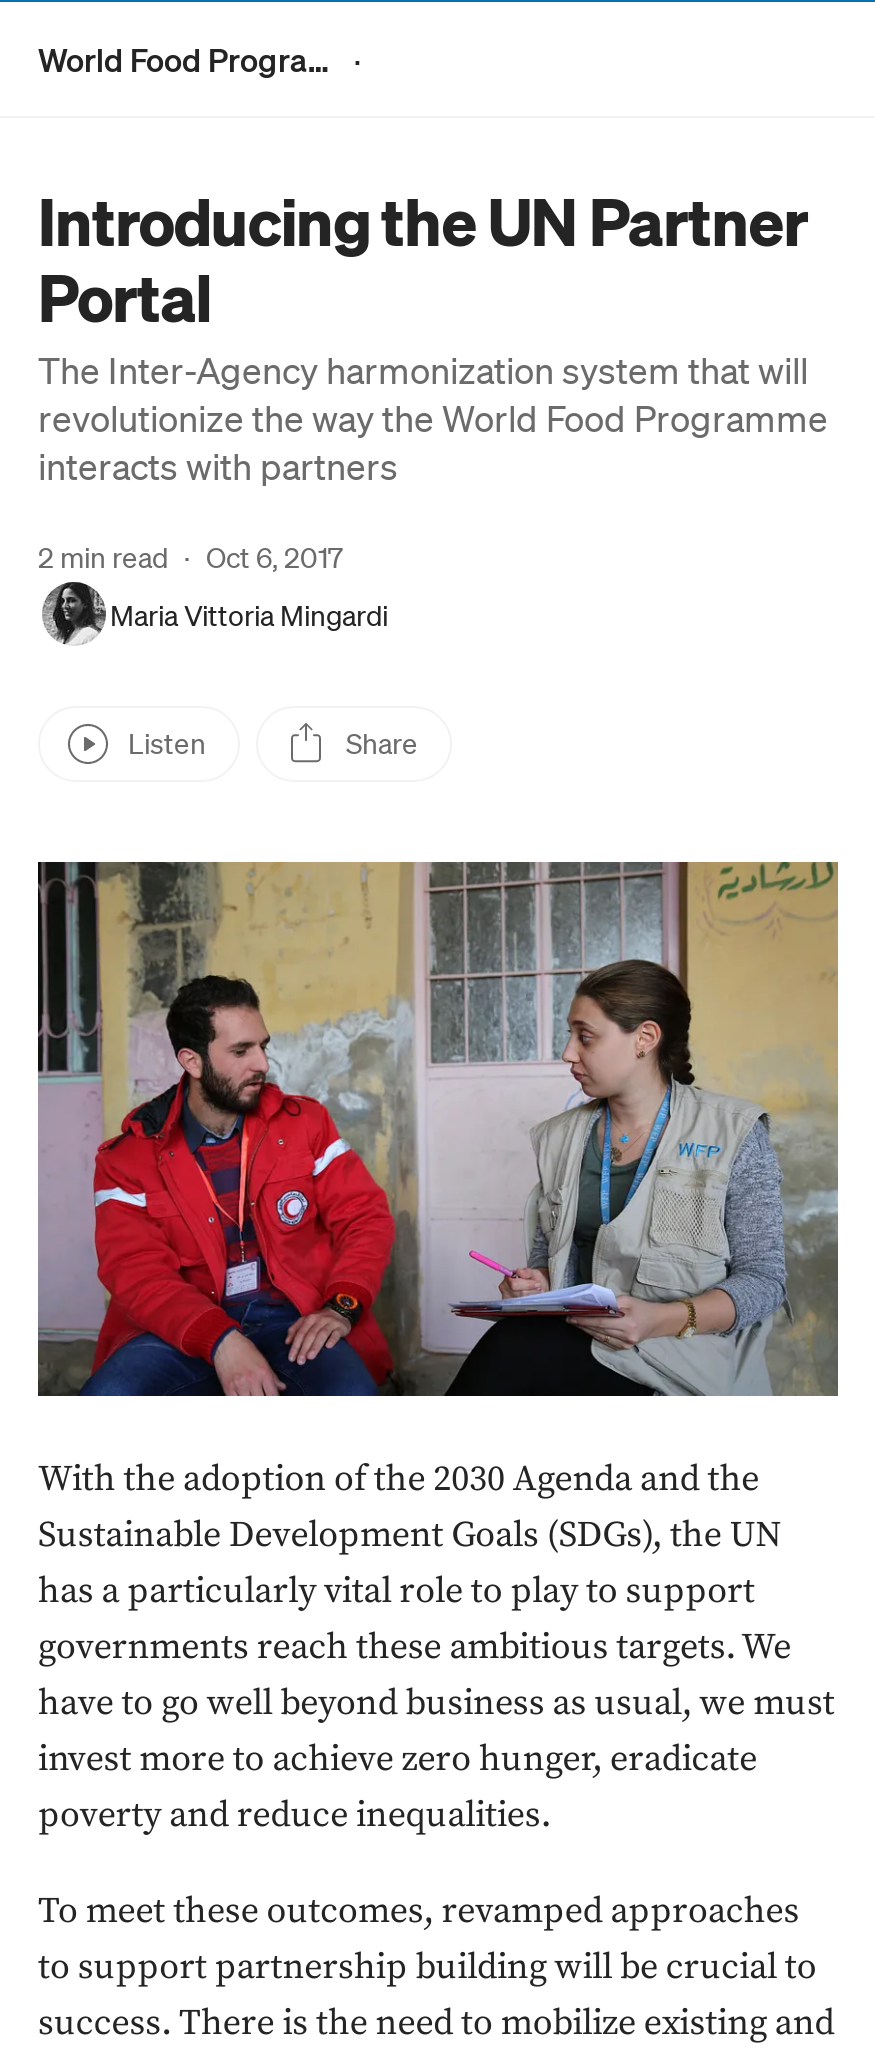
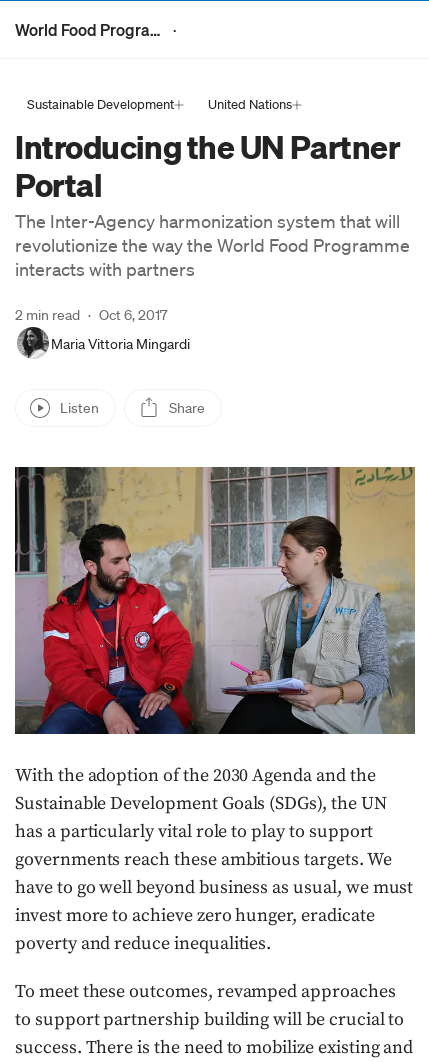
none -> [27,96,292,113] Sustainable Development | United Nations

